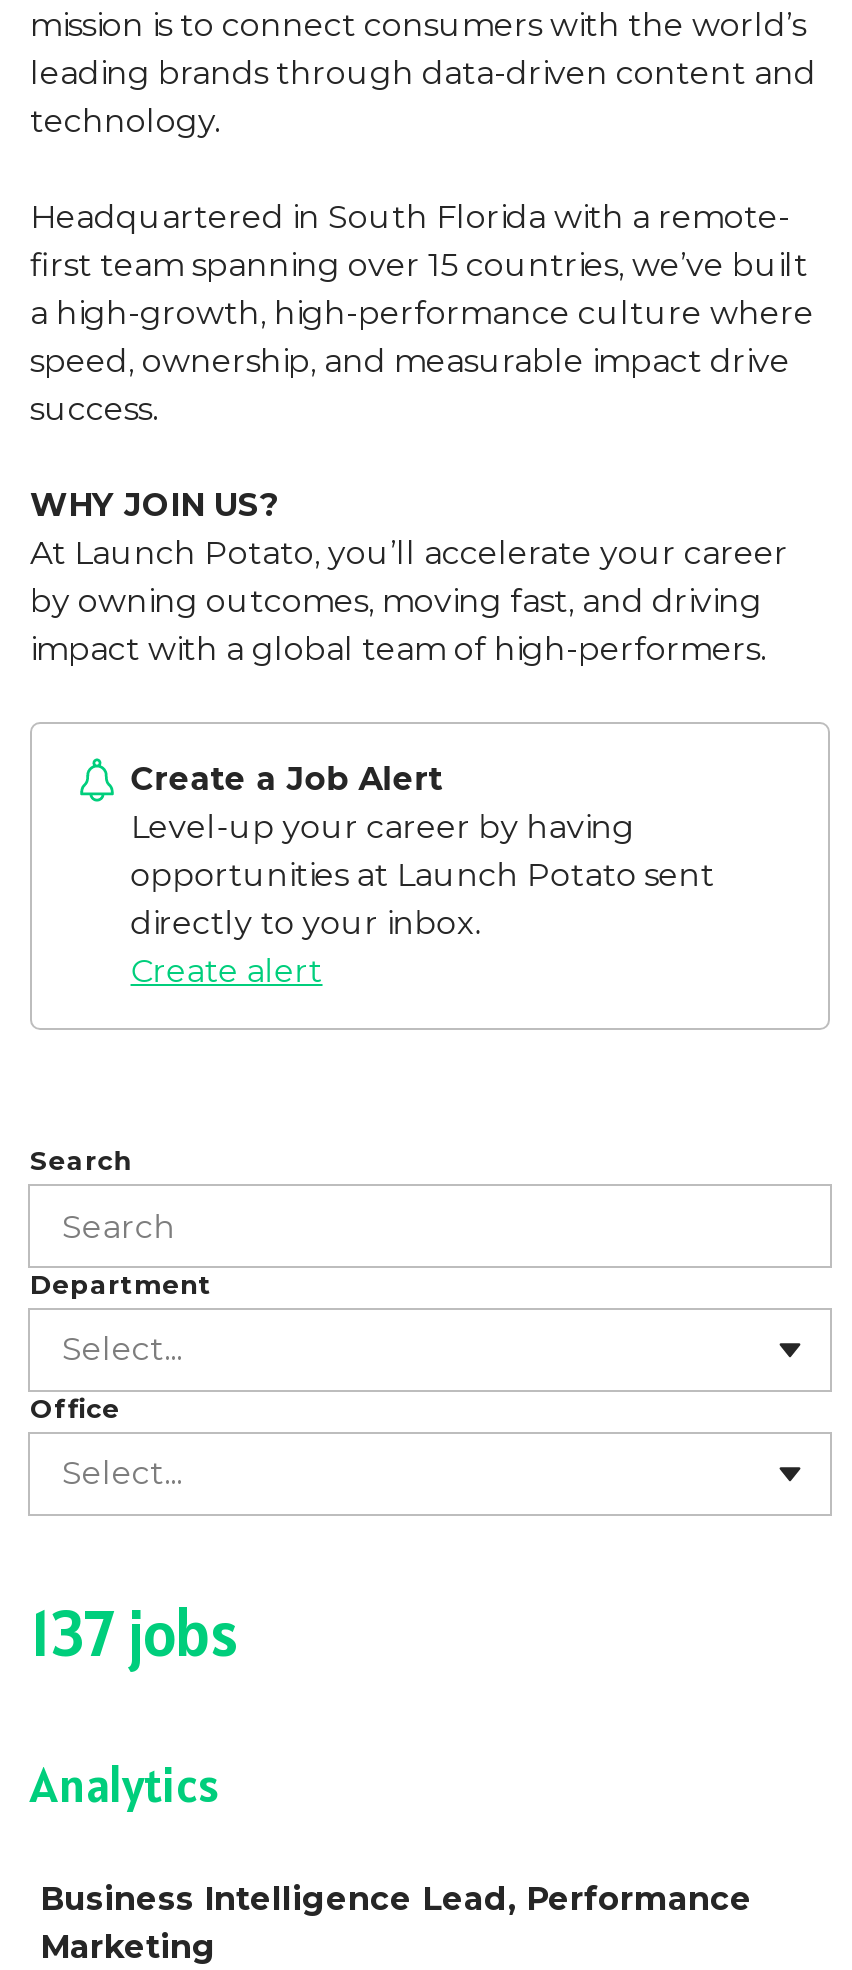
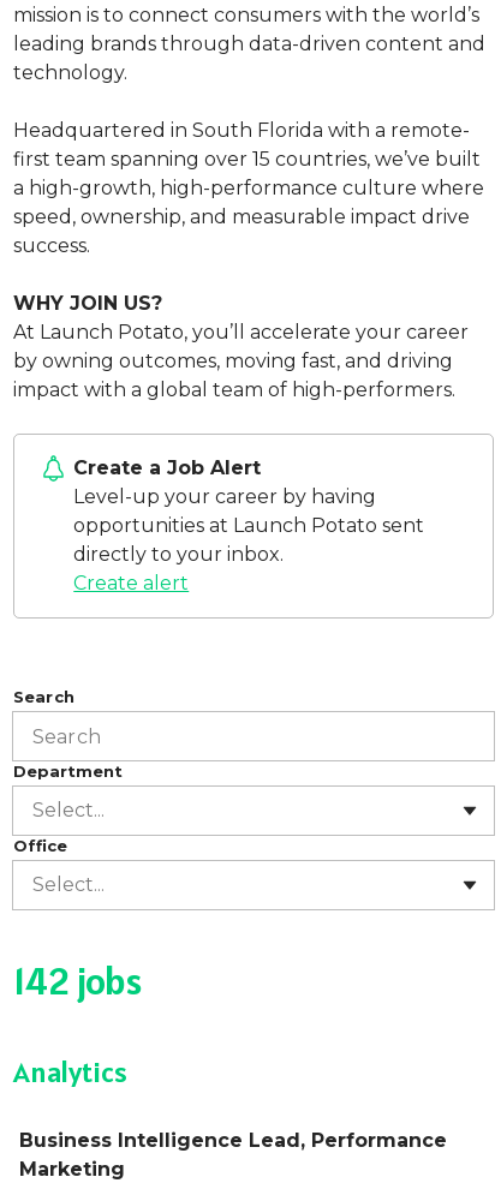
[30,1592,236,1674] 137 jobs -> [13,956,142,1005] 142 jobs

